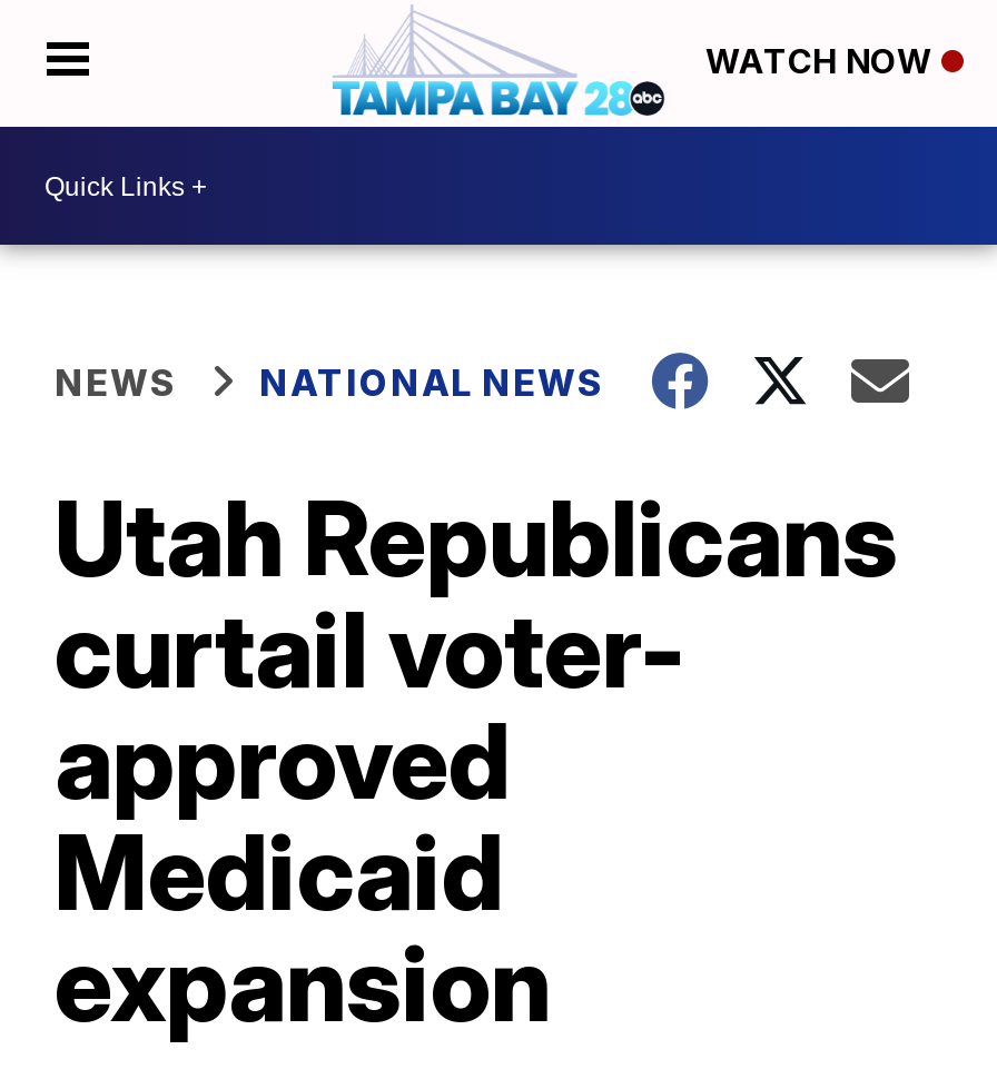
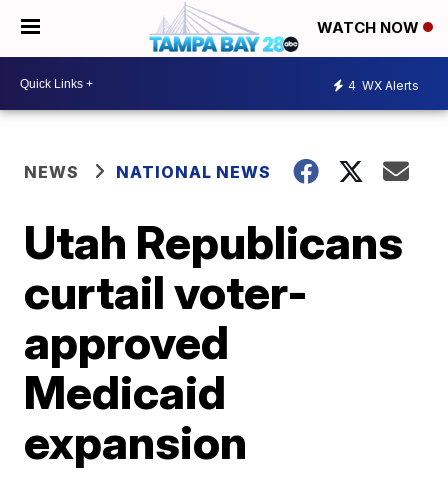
none -> [348,77,419,92] 4 WX Alerts

